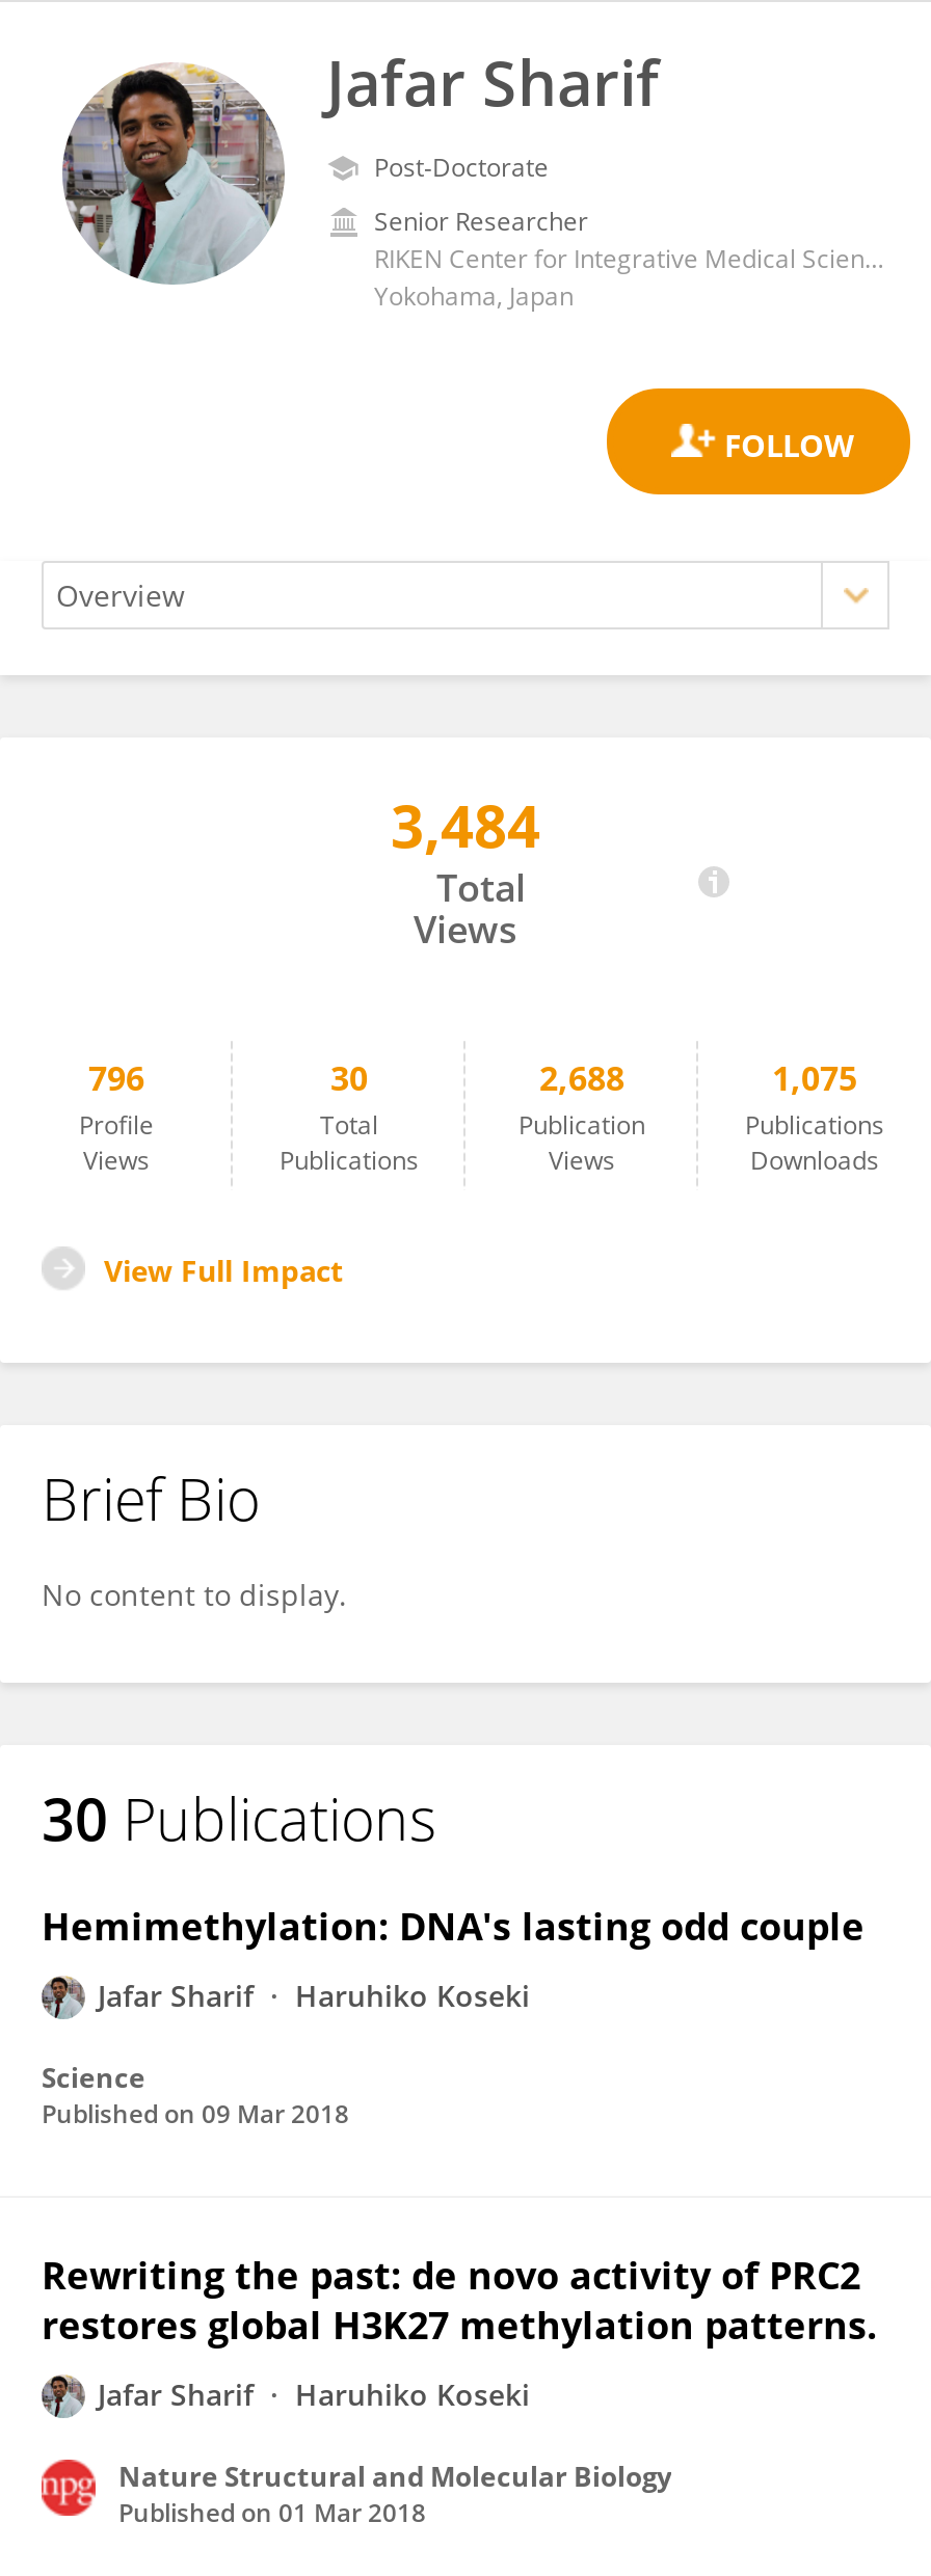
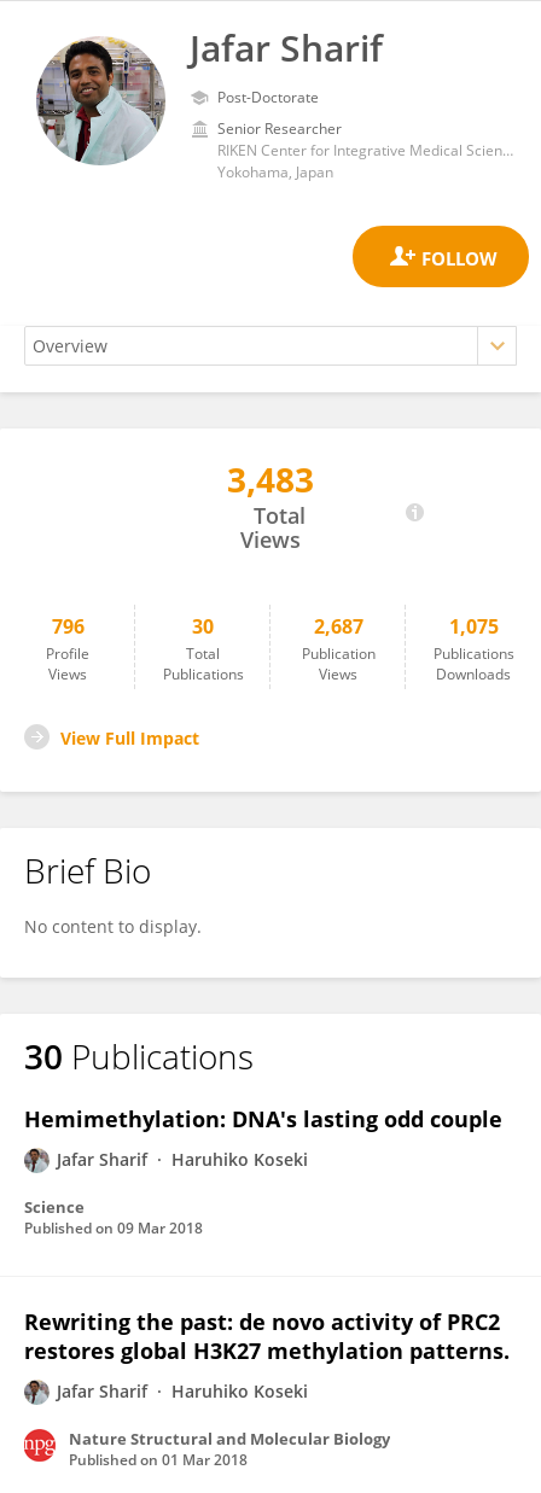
[391,785,540,864] 3,484 -> [227,456,314,502] 3,483
[539,1055,624,1101] 2,688 -> [313,613,363,640] 2,687

